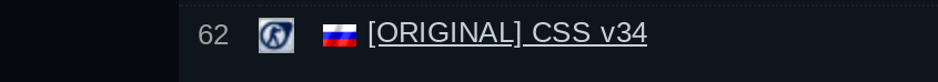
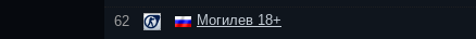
[367,16,647,49] [ORIGINAL] CSS v34 -> [197,12,281,28] Могилев 18+

